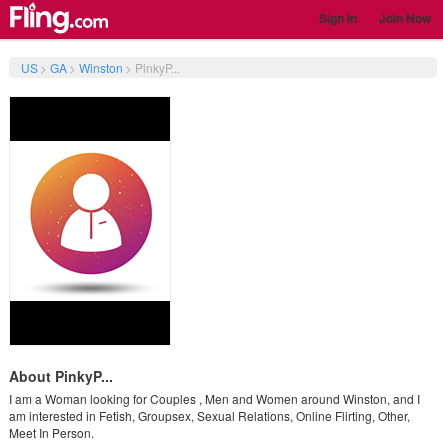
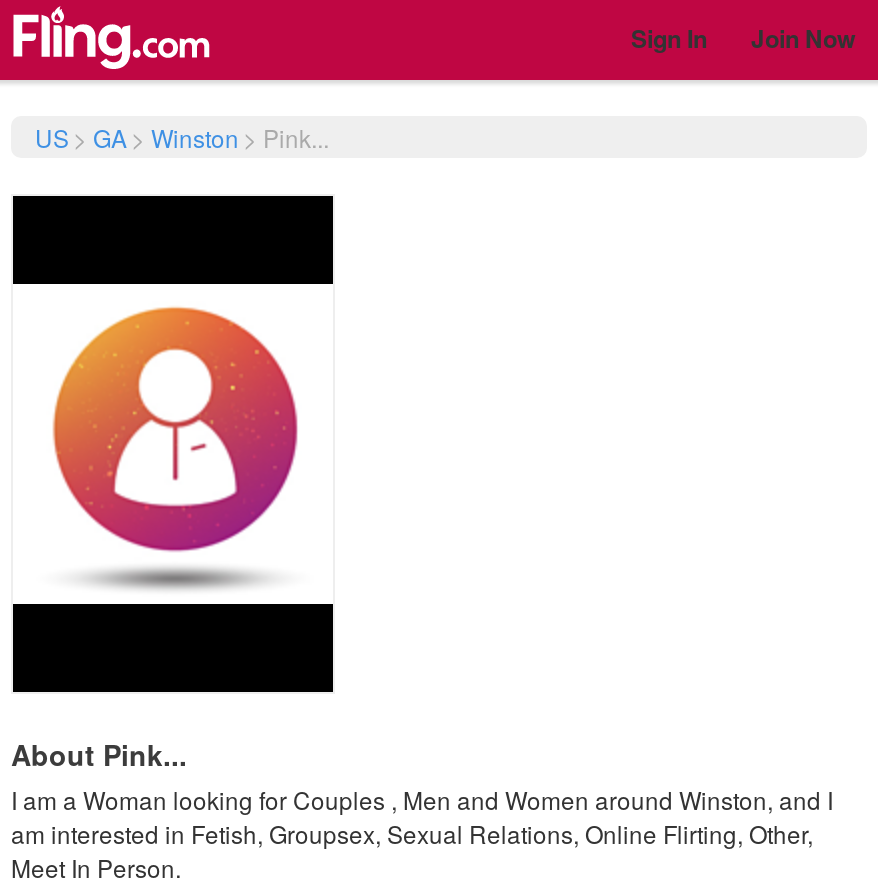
[21,59,180,76] US > GA > Winston > PinkyP... -> [35,120,329,154] US > GA > Winston > Pink...
[9,366,113,386] About PinkyP... -> [11,734,187,774] About Pink...

